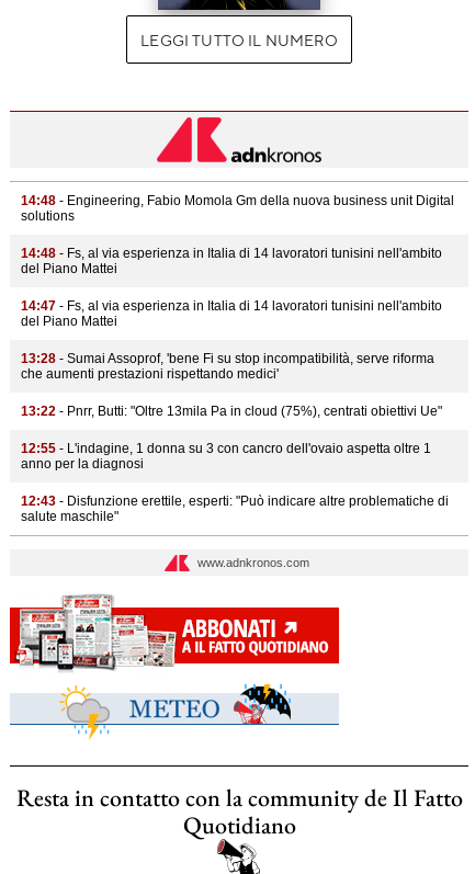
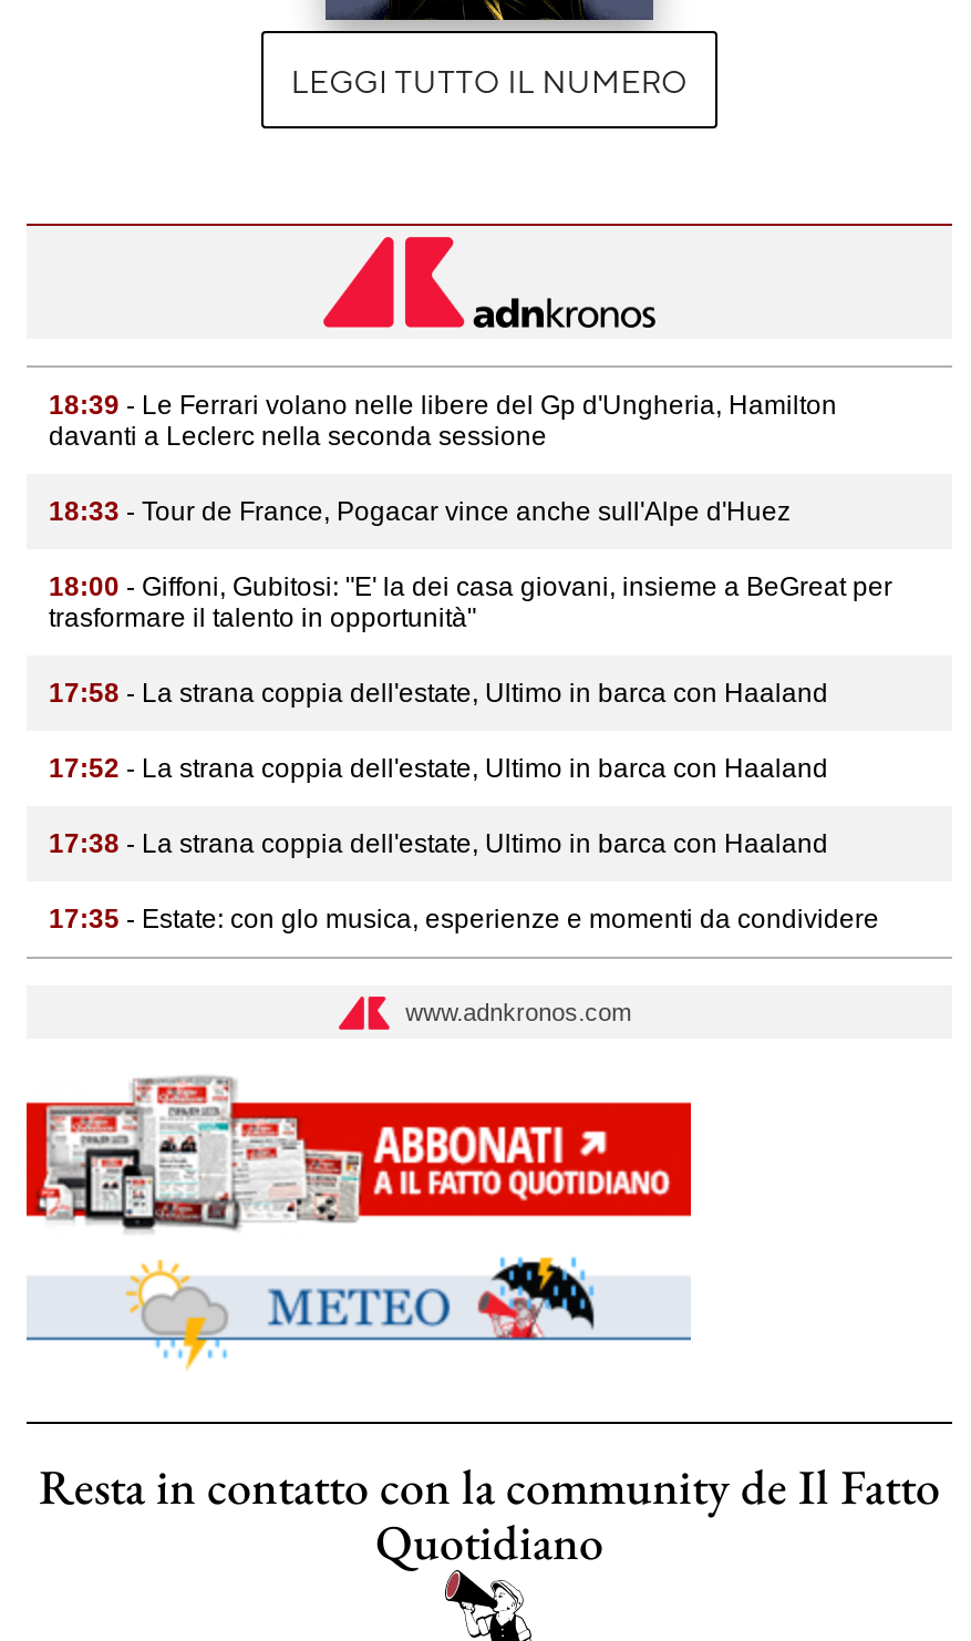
[21,193,454,224] 14:48 - Engineering, Fabio Momola Gm della nuova business unit Digital | solutions -> [49,390,837,452] 18:39 - Le Ferrari volano nelle libere del Gp d'Ungheria, Hamilton | davanti a Leclerc nella seconda sessione
[21,246,442,276] 14:48 - Fs, al via esperienza in Italia di 14 lavoratori tunisini nell'ambito | del Piano Mattei -> [49,496,791,527] 18:33 - Tour de France, Pogacar vince anche sull'Alpe d'Huez
[21,298,442,329] 14:47 - Fs, al via esperienza in Italia di 14 lavoratori tunisini nell'ambito | del Piano Mattei -> [49,571,892,633] 18:00 - Giffoni, Gubitosi: "E' la dei casa giovani, insieme a BeGreat per | trasformare il talento in opportunità"
[21,351,434,382] 13:28 - Sumai Assoprof, 'bene Fi su stop incompatibilità, serve riforma | che aumenti prestazioni rispettando medici' -> [49,678,828,709] 17:58 - La strana coppia dell'estate, Ultimo in barca con Haaland
[21,404,442,419] 13:22 - Pnrr, Butti: "Oltre 13mila Pa in cloud (75%), centrati obiettivi Ue" -> [49,753,828,784] 17:52 - La strana coppia dell'estate, Ultimo in barca con Haaland
[21,441,431,472] 12:55 - L'indagine, 1 donna su 3 con cancro dell'ovaio aspetta oltre 1 | anno per la diagnosi -> [49,828,828,859] 17:38 - La strana coppia dell'estate, Ultimo in barca con Haaland
[21,493,449,524] 12:43 - Disfunzione erettile, esperti: "Può indicare altre problematiche di | salute maschile" -> [49,904,879,935] 17:35 - Estate: con glo musica, esperienze e momenti da condividere

